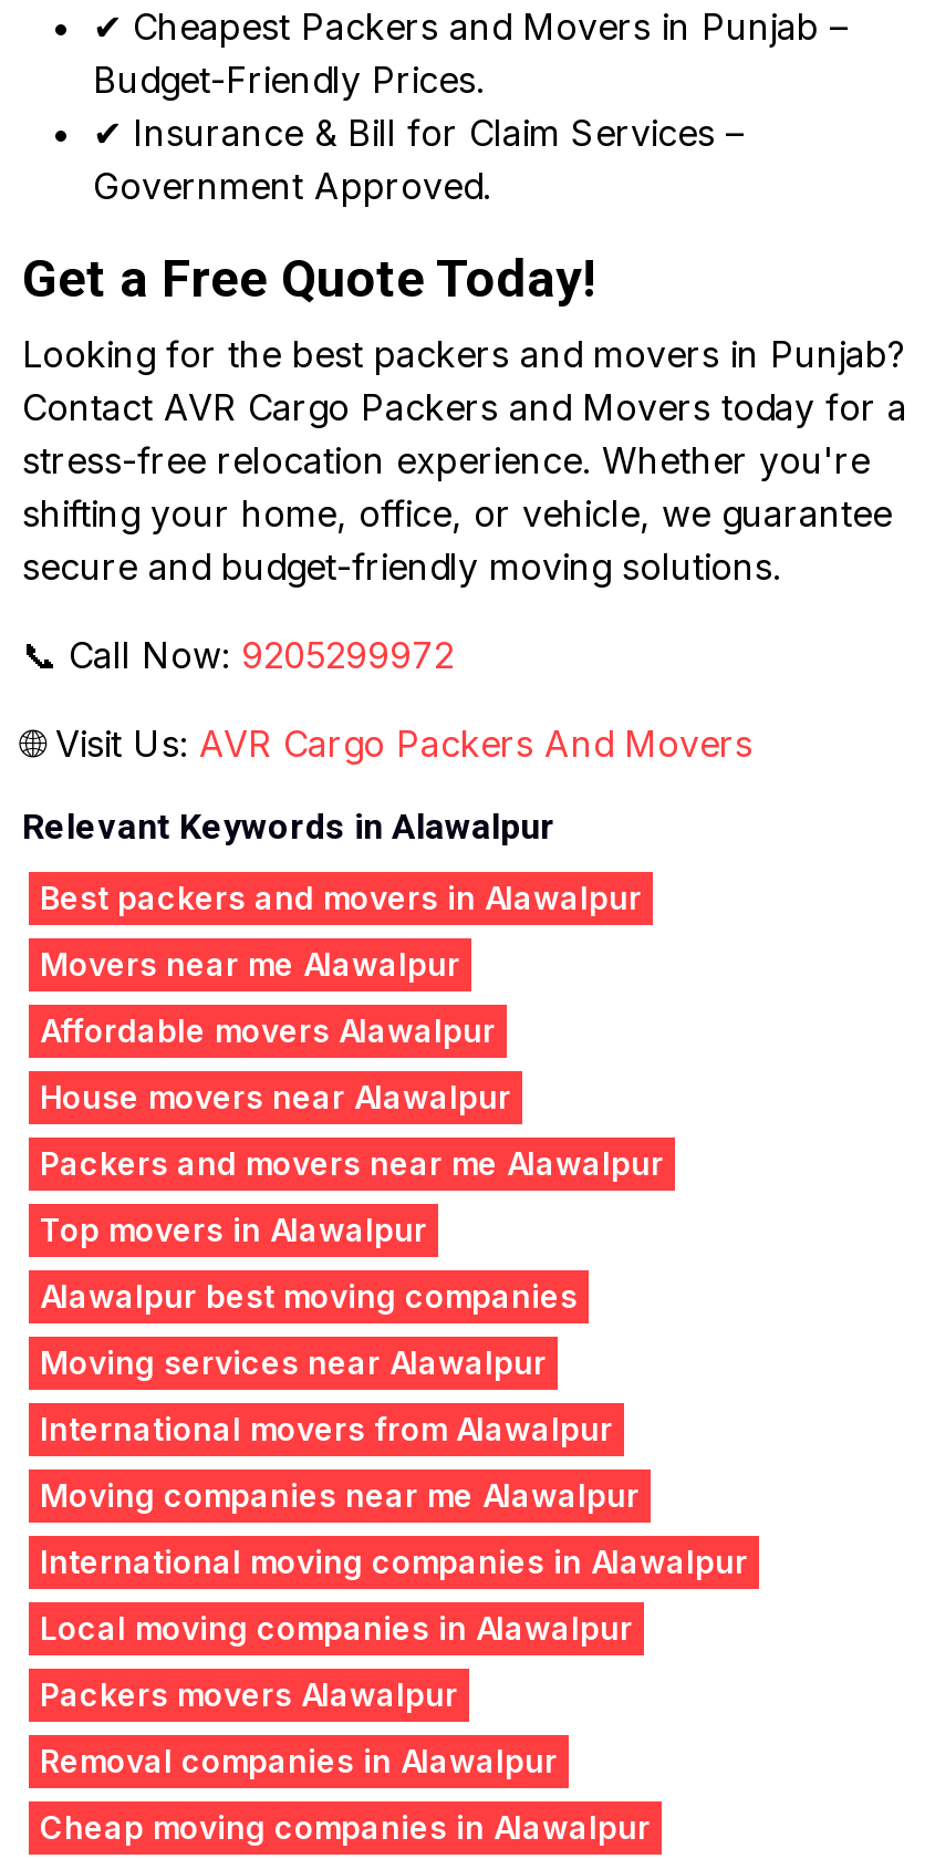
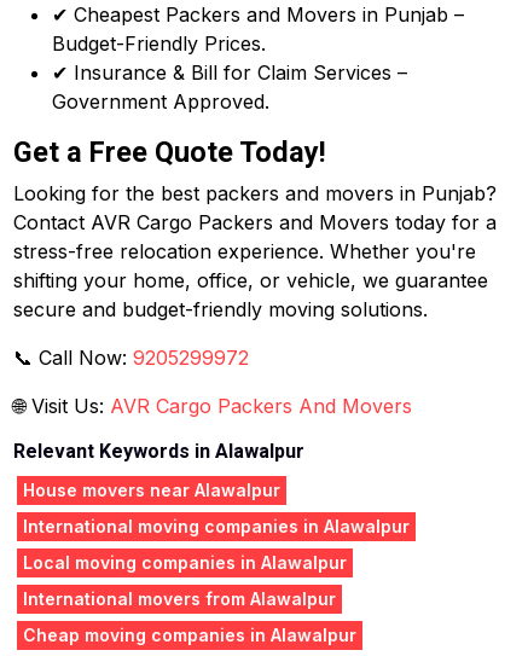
[40,879,642,1049] Best packers and movers in Alawalpur | Movers near me Alawalpur | Affordable movers Alawalpur -> none
[40,1144,664,1514] Packers and movers near me Alawalpur | Top movers in Alawalpur | Alawalpur best moving companies | Moving services near Alawalpur | Moving companies near me Alawalpur -> none
moved [40,1410,613,1447] -> [23,588,336,609]: International movers from Alawalpur
[40,1675,558,1779] Packers movers Alawalpur | Removal companies in Alawalpur -> none

